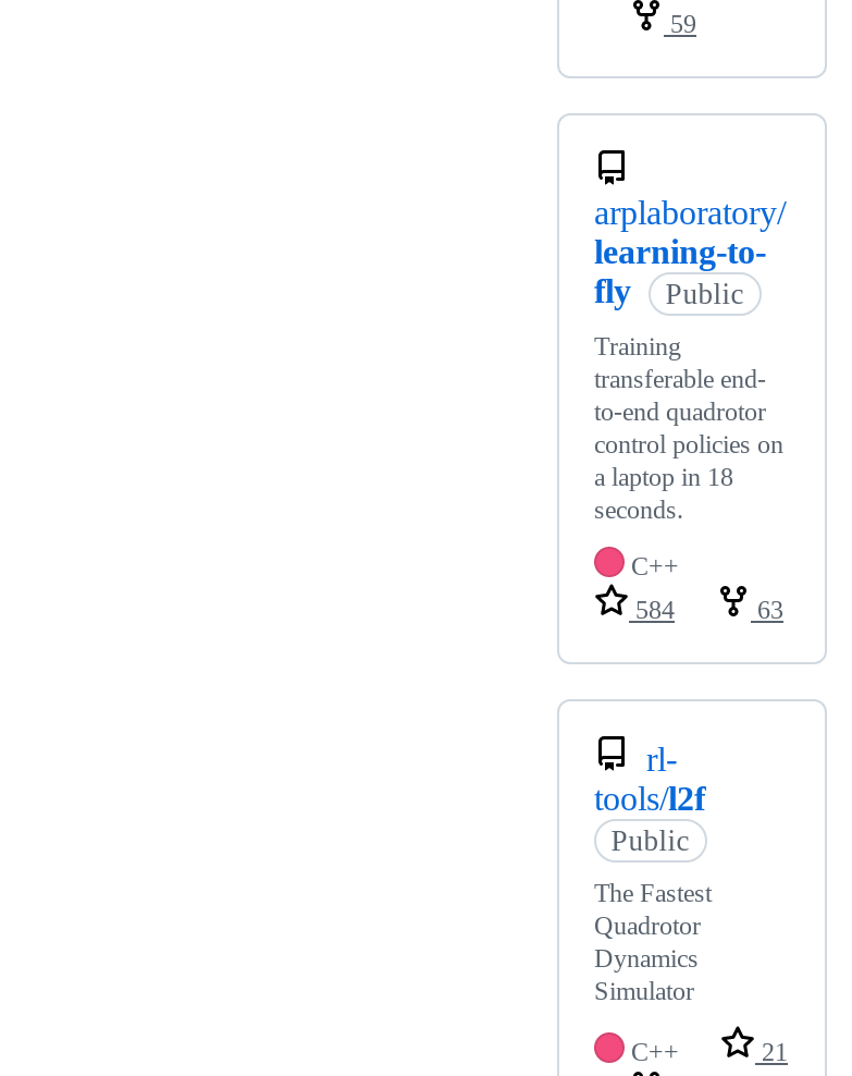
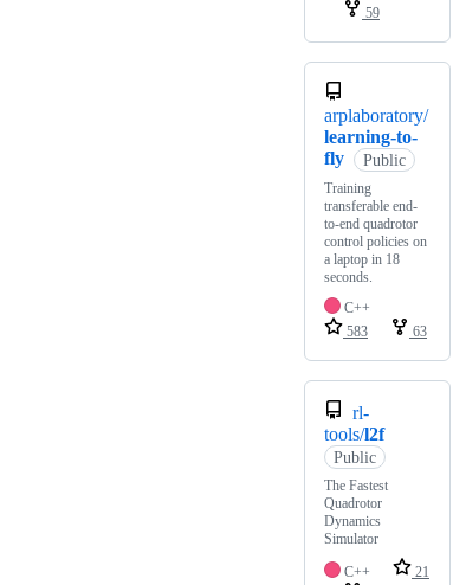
[629,595,675,625] 584 -> [343,323,368,340] 583

